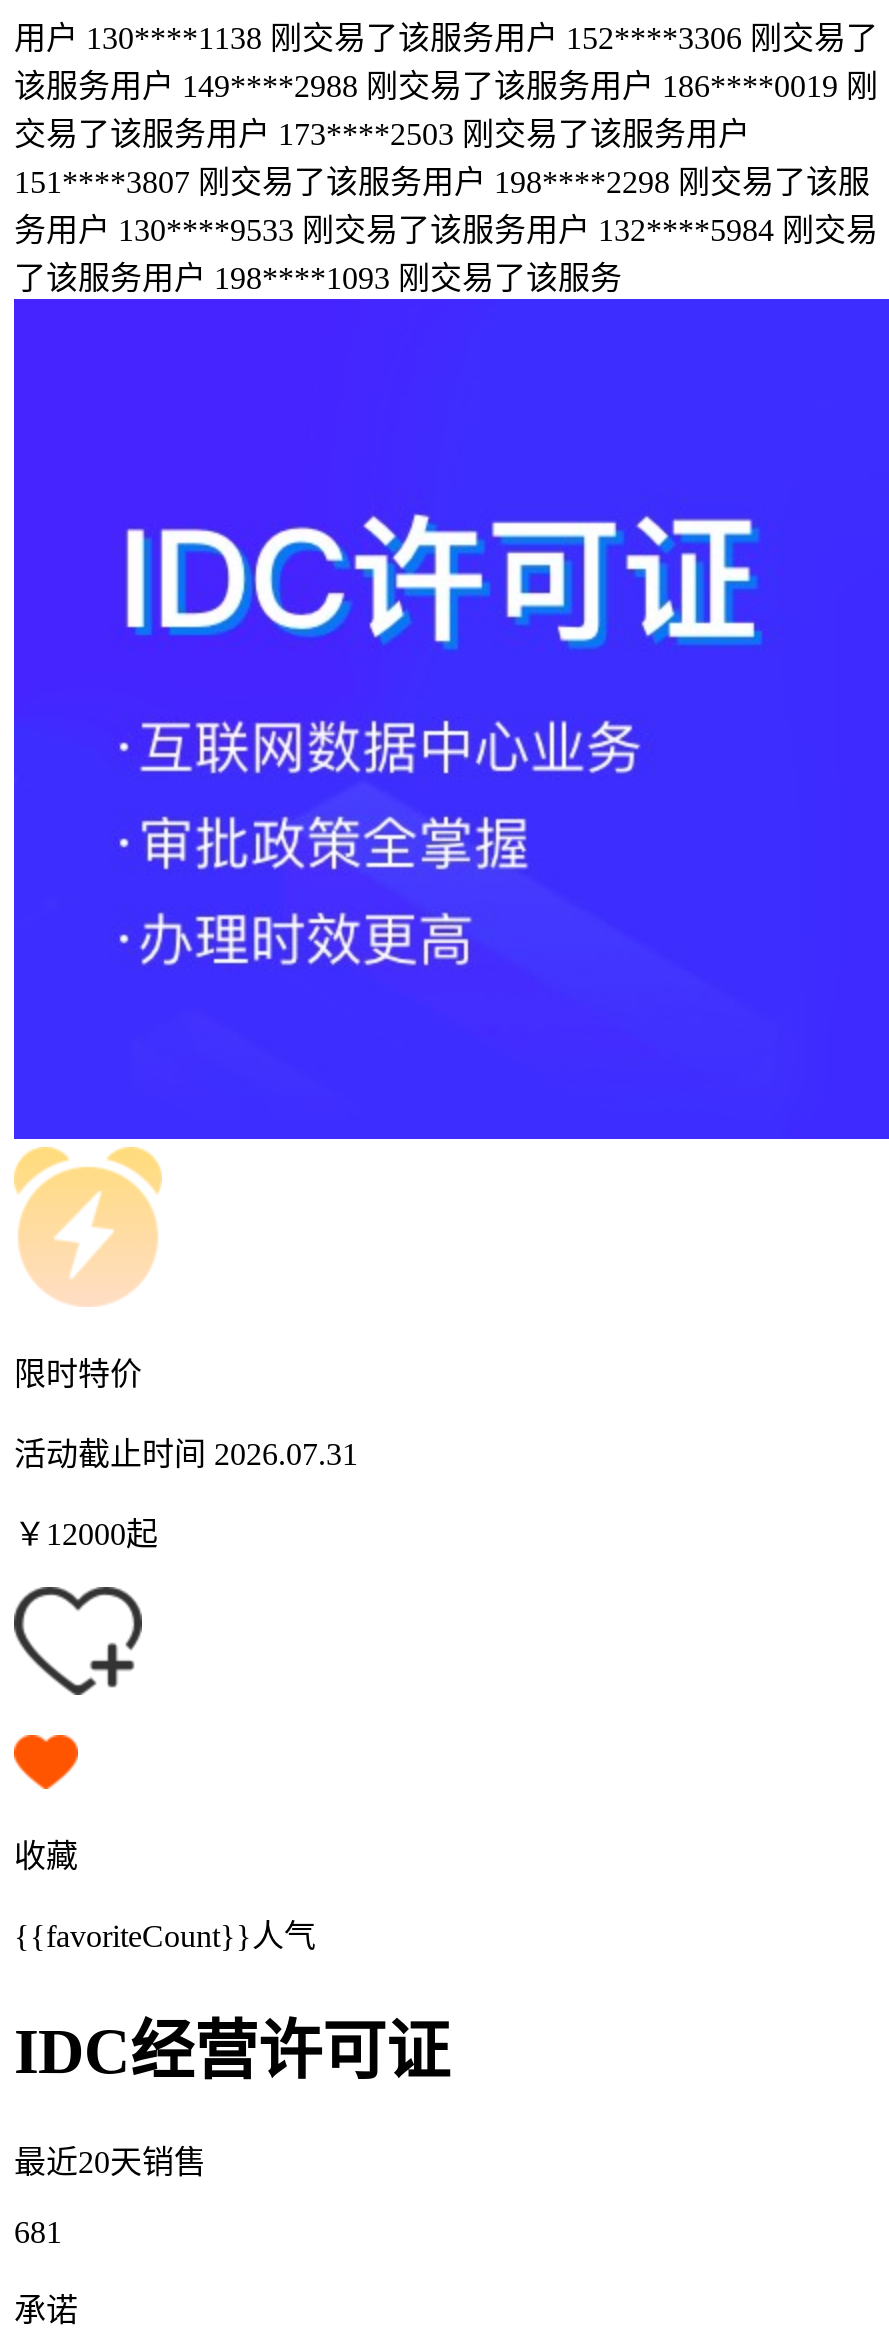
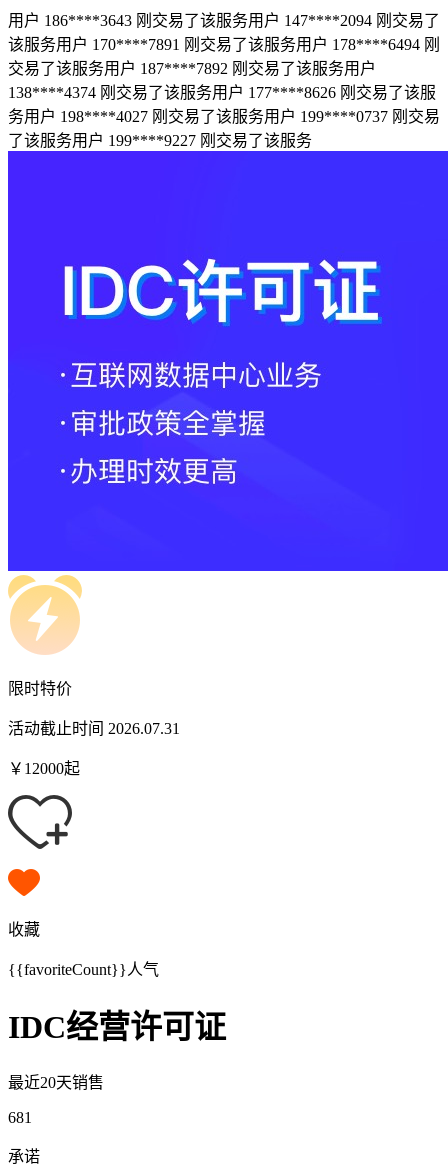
[14,21,878,55] 用户 130****1138 刚交易了该服务用户 152****3306 刚交易了 -> [8,12,440,29] 用户 186****3643 刚交易了该服务用户 147****2094 刚交易了
[14,69,878,103] 该服务用户 149****2988 刚交易了该服务用户 186****0019 刚 -> [8,36,440,53] 该服务用户 170****7891 刚交易了该服务用户 178****6494 刚
[14,117,750,151] 交易了该服务用户 173****2503 刚交易了该服务用户 -> [8,60,376,77] 交易了该服务用户 187****7892 刚交易了该服务用户
[14,165,870,199] 151****3807 刚交易了该服务用户 198****2298 刚交易了该服 -> [8,84,436,101] 138****4374 刚交易了该服务用户 177****8626 刚交易了该服
[14,213,878,247] 务用户 130****9533 刚交易了该服务用户 132****5984 刚交易 -> [8,108,440,125] 务用户 198****4027 刚交易了该服务用户 199****0737 刚交易
[14,261,622,295] 了该服务用户 198****1093 刚交易了该服务 -> [8,132,312,149] 了该服务用户 199****9227 刚交易了该服务

